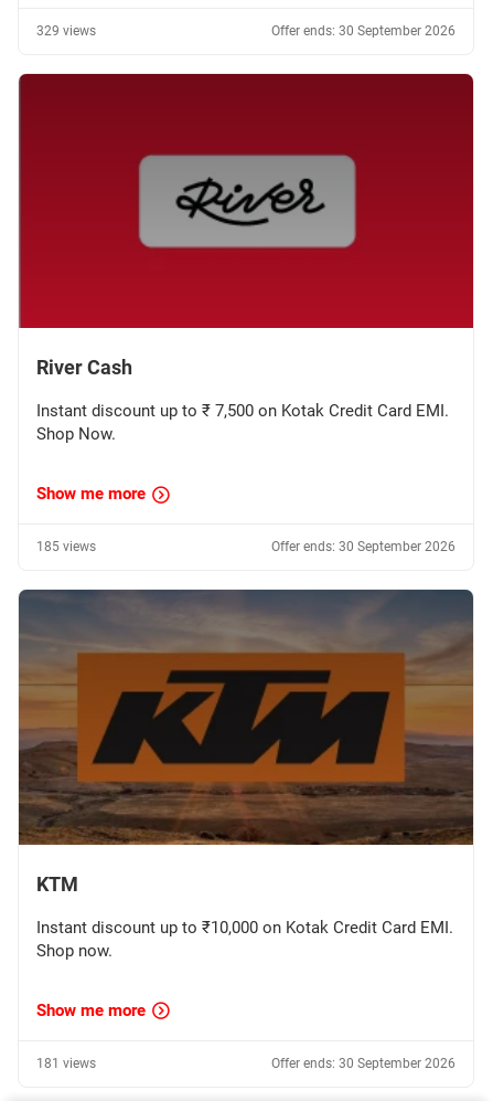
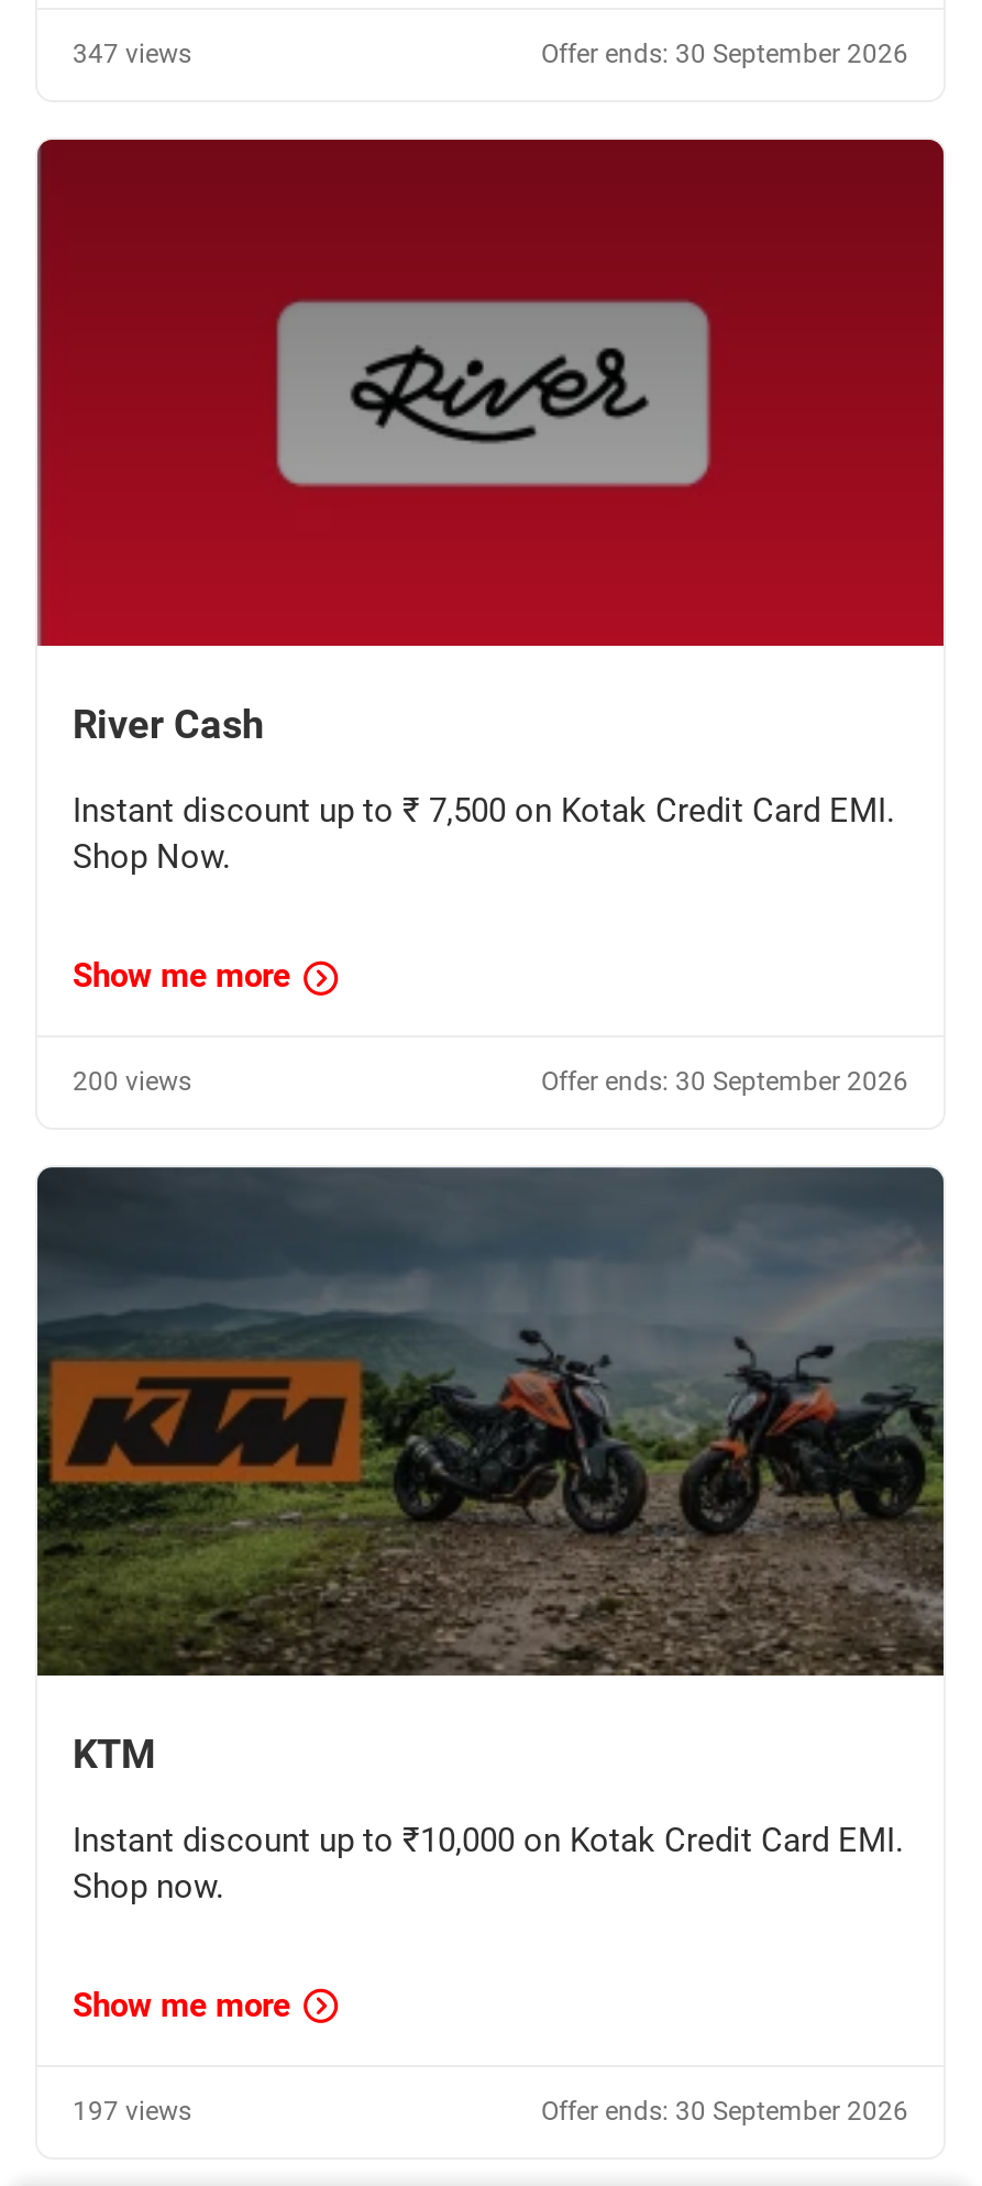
[36,23,96,39] 329 views -> [73,38,191,69] 347 views
[36,539,96,555] 185 views -> [73,1067,191,1098] 200 views
[18,593,474,846] [image] -> [35,1172,946,1678] [image]
[36,1056,96,1071] 181 views -> [73,2095,191,2126] 197 views

